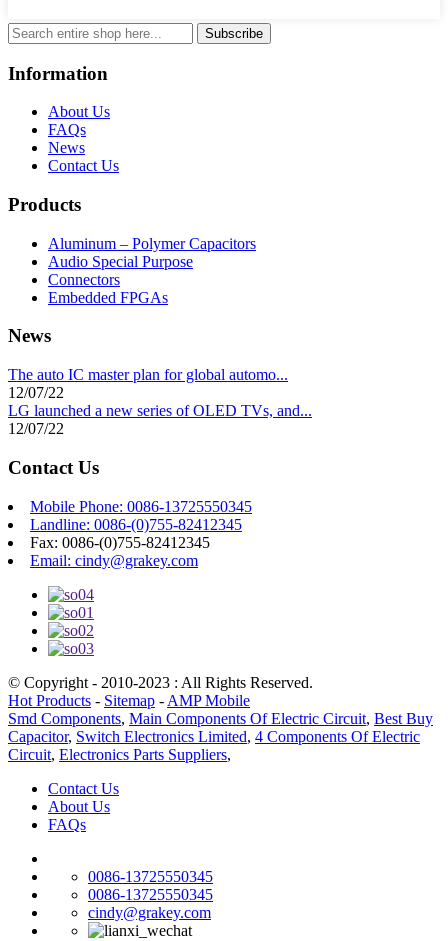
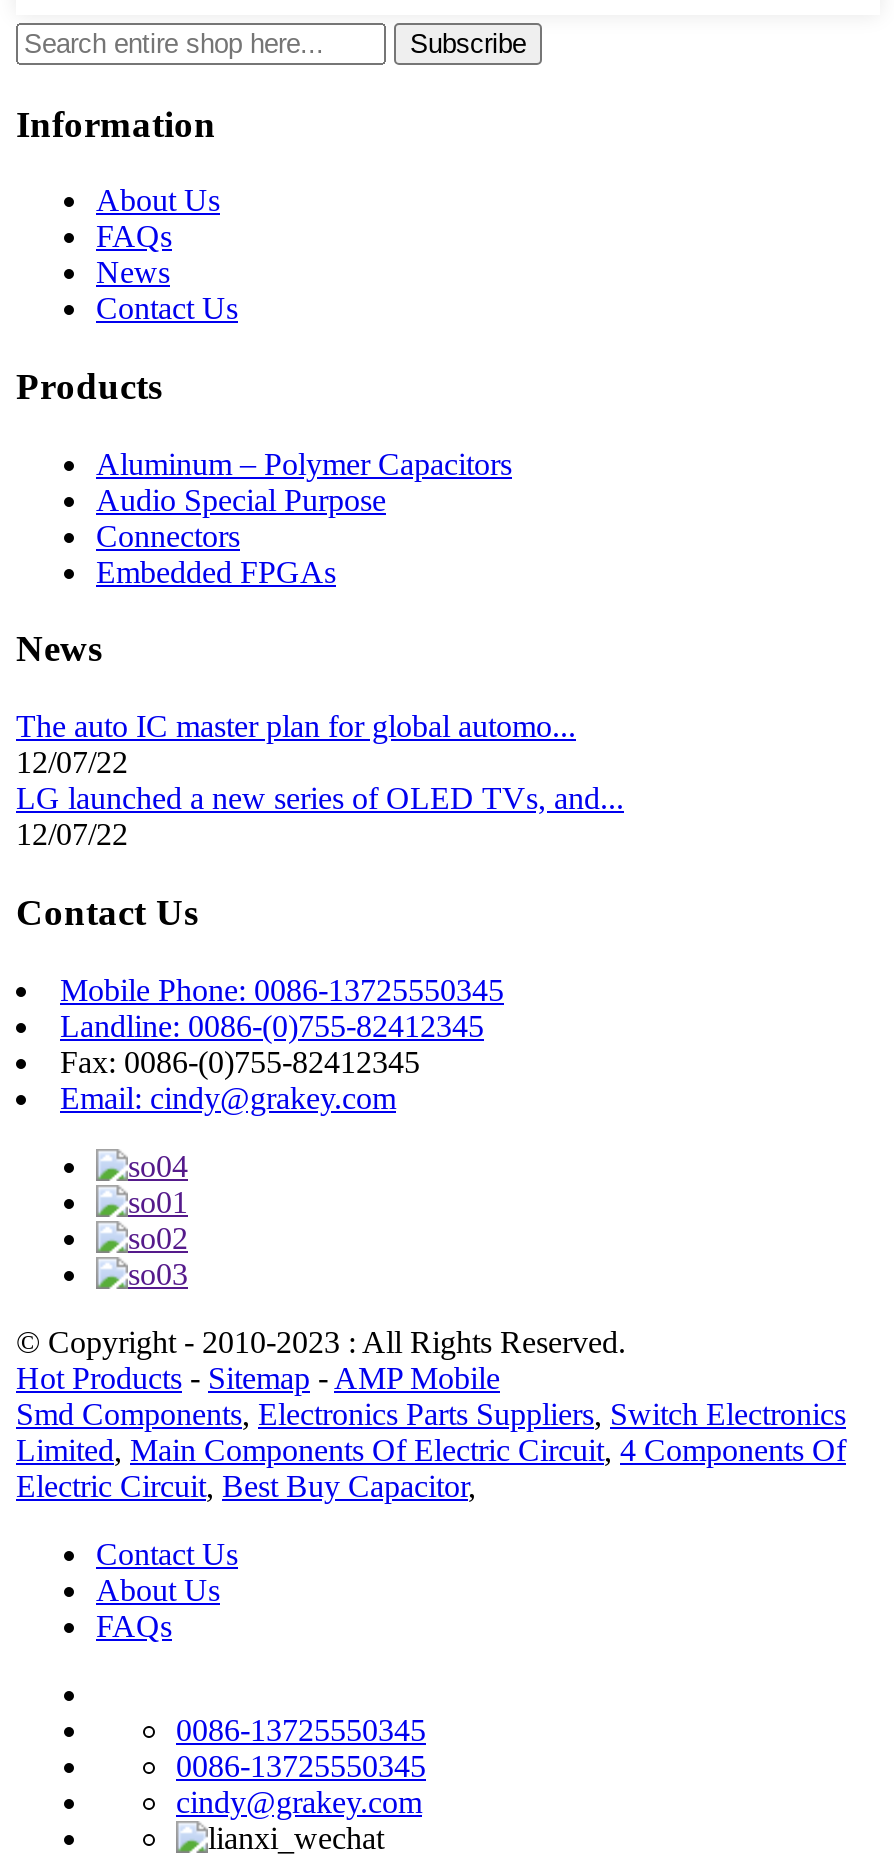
[8,710,433,763] Smd Components, Main Components Of Electric Circuit, Best Buy | Capacitor, Switch Electronics Limited, 4 Components Of Electric | Circuit, Electronics Parts Suppliers, -> [16,1396,846,1502] Smd Components, Electronics Parts Suppliers, Switch Electronics | Limited, Main Components Of Electric Circuit, 4 Components Of | Electric Circuit, Best Buy Capacitor,

